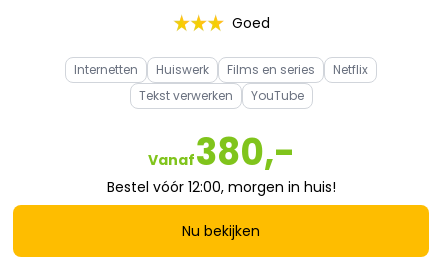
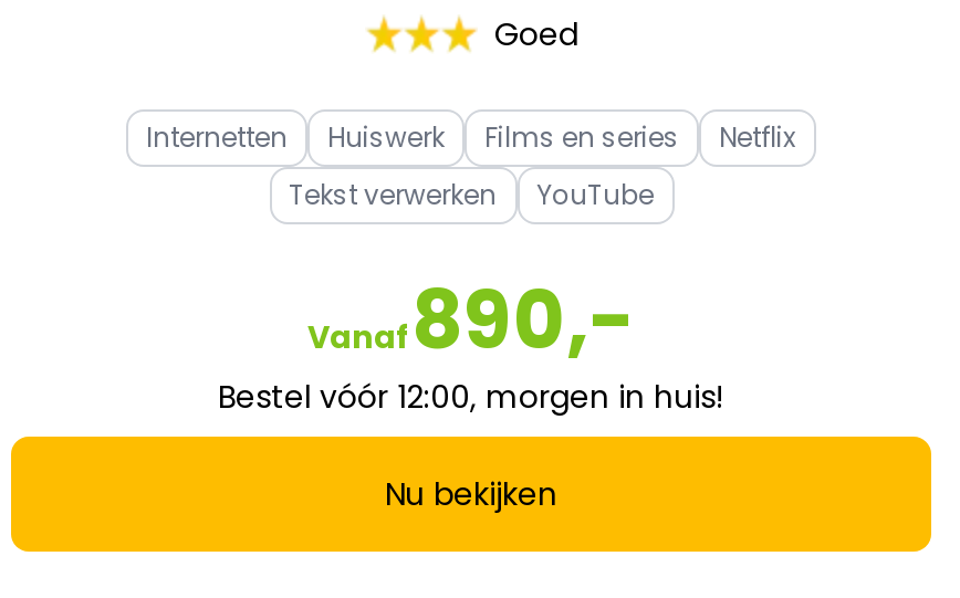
[147,127,294,178] Vanaf380,- -> [307,265,635,377] Vanaf890,-

